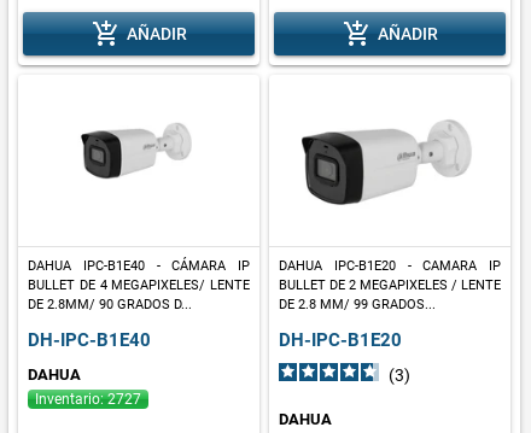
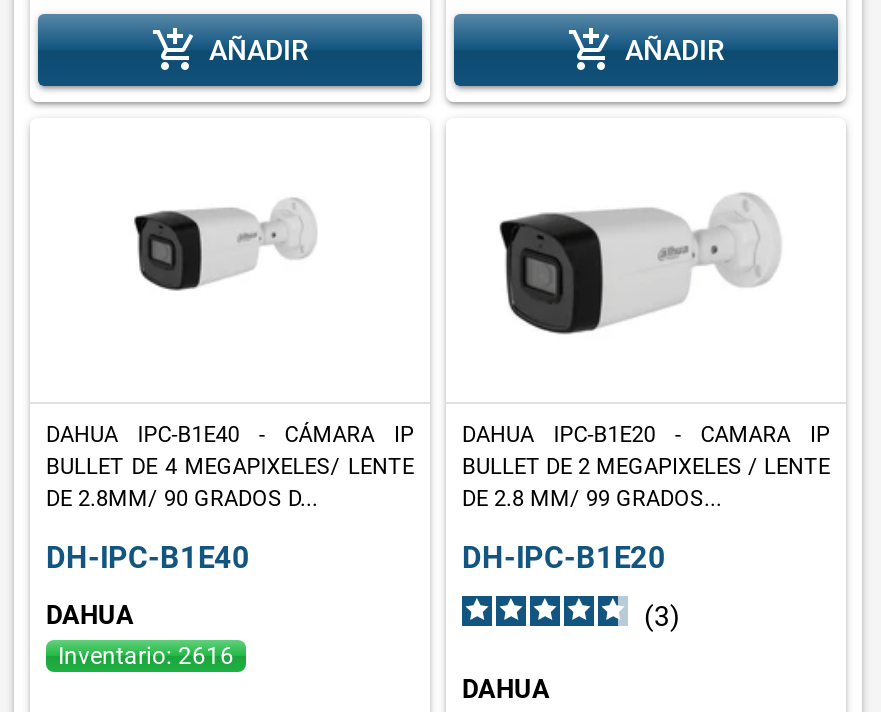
[35,391,141,408] Inventario: 2727 -> [58,642,234,670] Inventario: 2616

